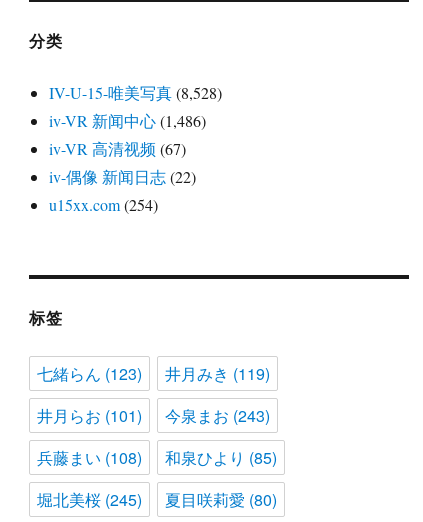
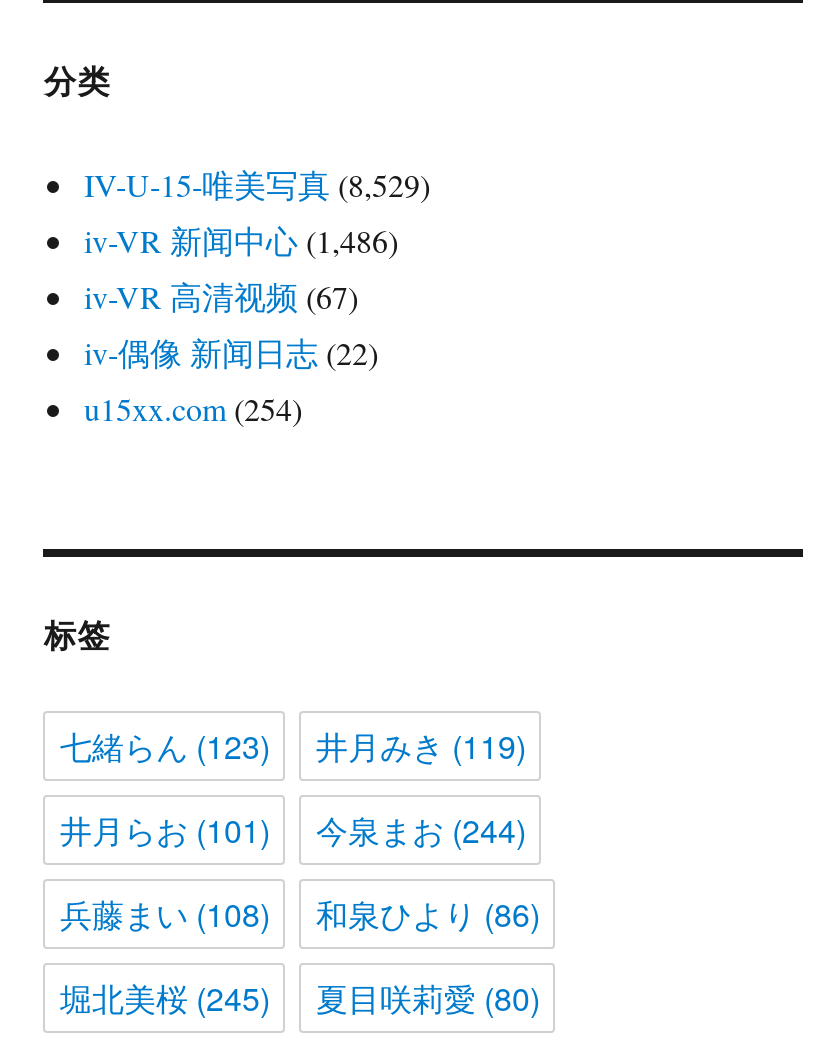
[49,82,222,103] IV-U-15-唯美写真(8,528) -> [84,163,430,205] IV-U-15-唯美写真(8,529)
[37,404,270,427] 井月らお(101) 今泉まお(243) -> [60,807,526,853] 井月らお(101) 今泉まお(244)
[37,446,277,469] 兵藤まい(108) 和泉ひより(85) -> [60,891,540,937] 兵藤まい(108) 和泉ひより(86)

